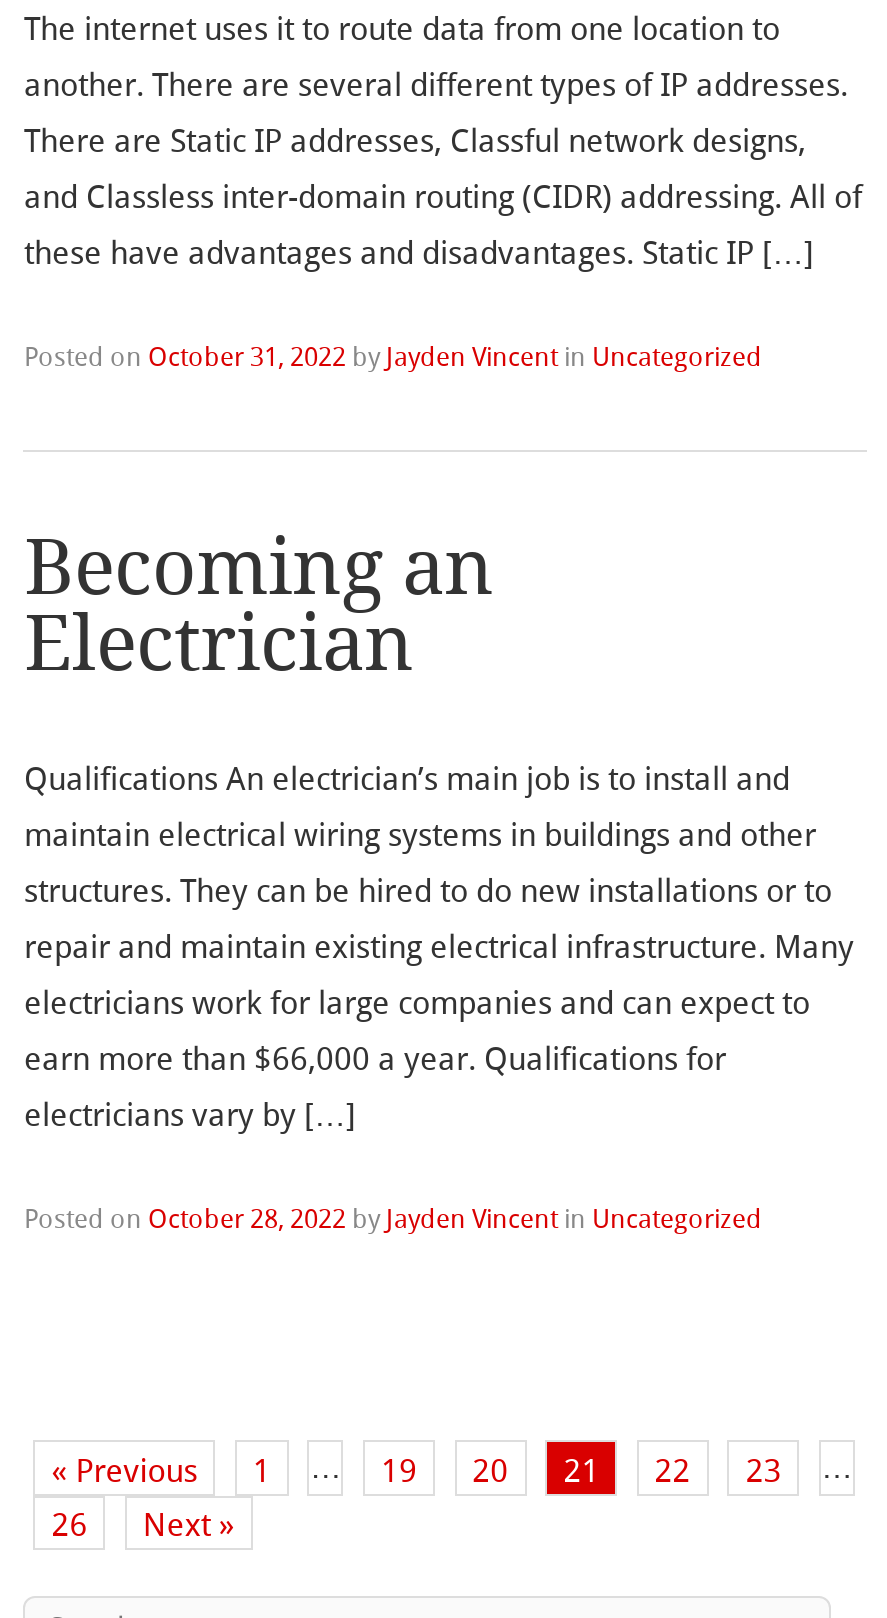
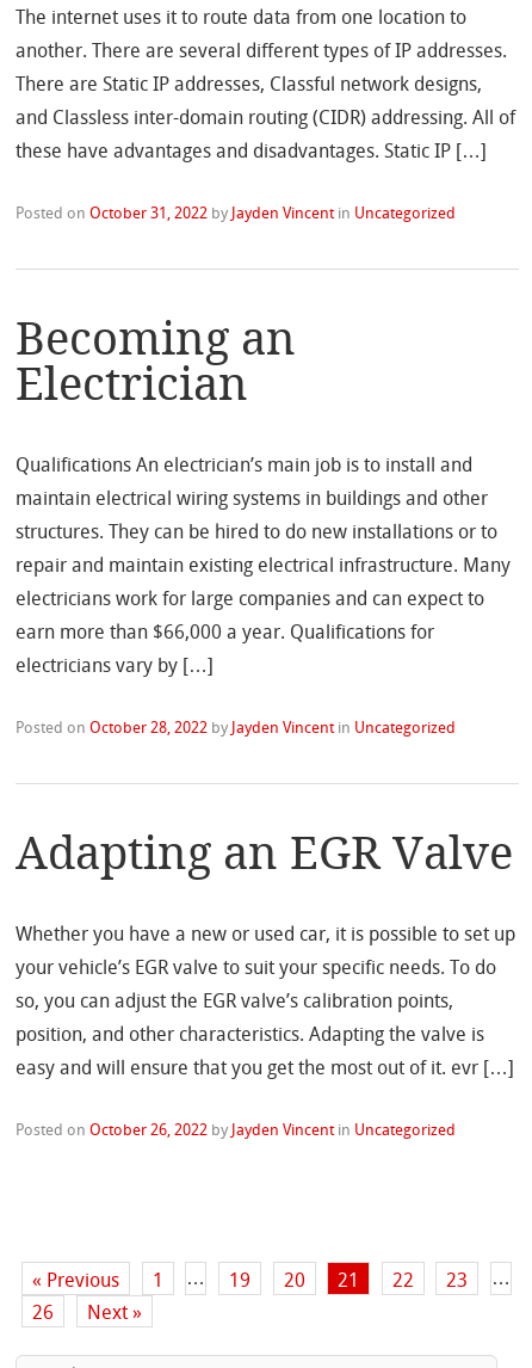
none -> [16,825,516,1139] Adapting an EGR Valve | Whether you have a new or used car, it is possible to set up | your vehicle’s EGR valve to suit your specific needs. To do | so, you can adjust the EGR valve’s calibration points, | position, and other characteristics. Adapting the valve is | easy and will ensure that you get the most out of it. evr […] | Posted on October 26, 2022 by Jayden Vincent in Uncategorized

